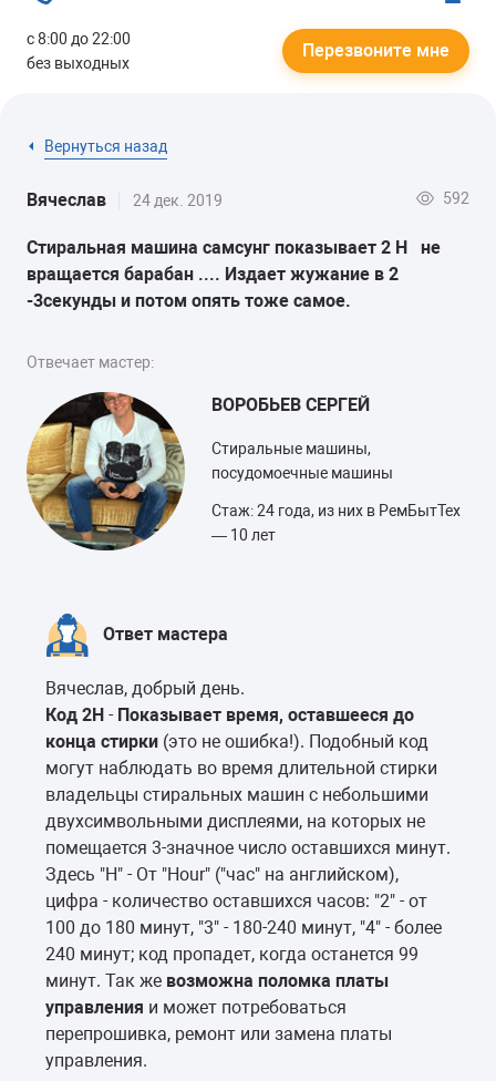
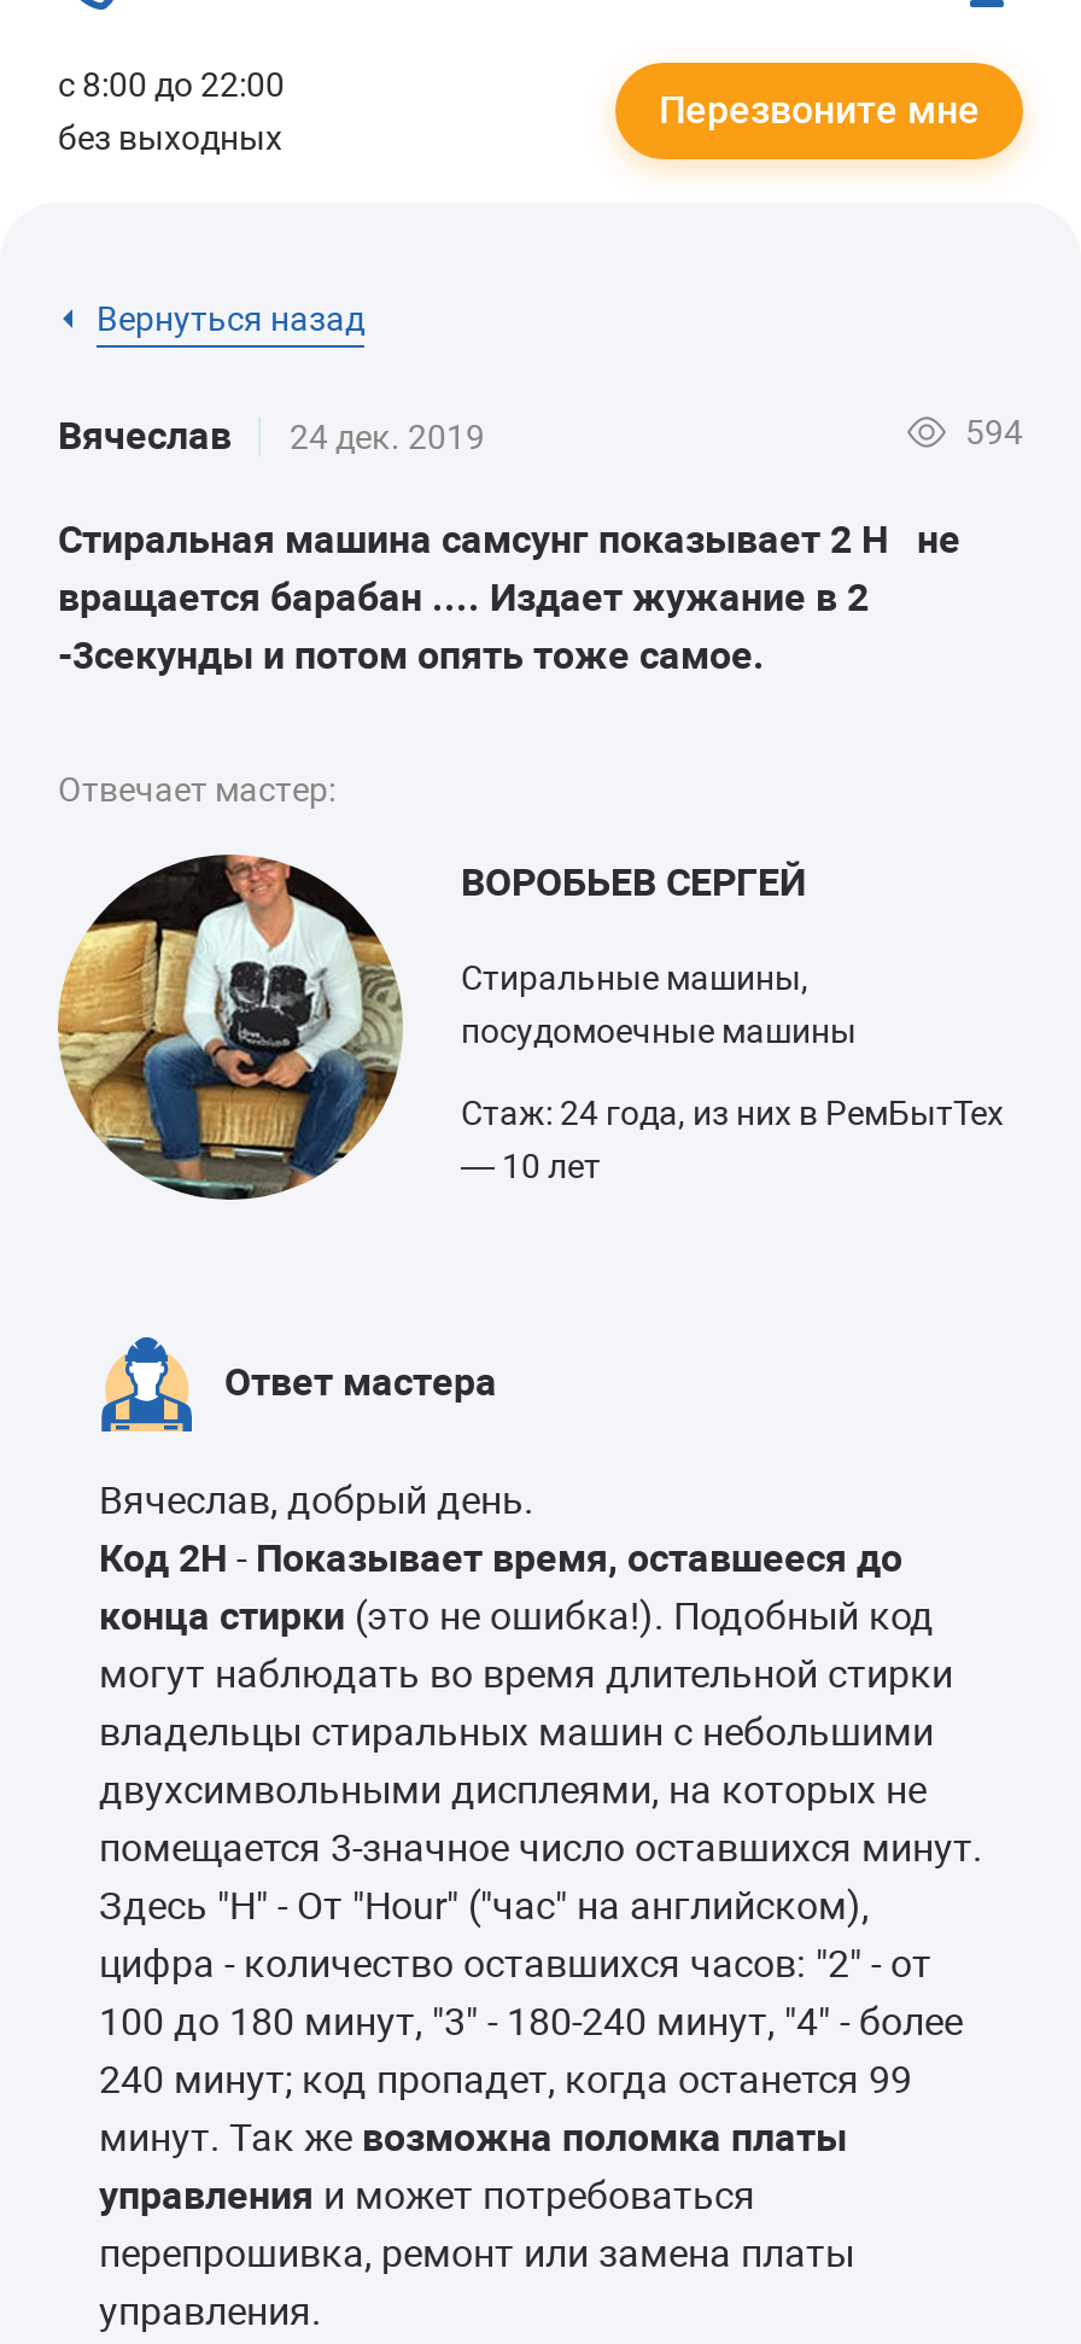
[443,189,469,207] 592 -> [965,412,1023,450] 594

